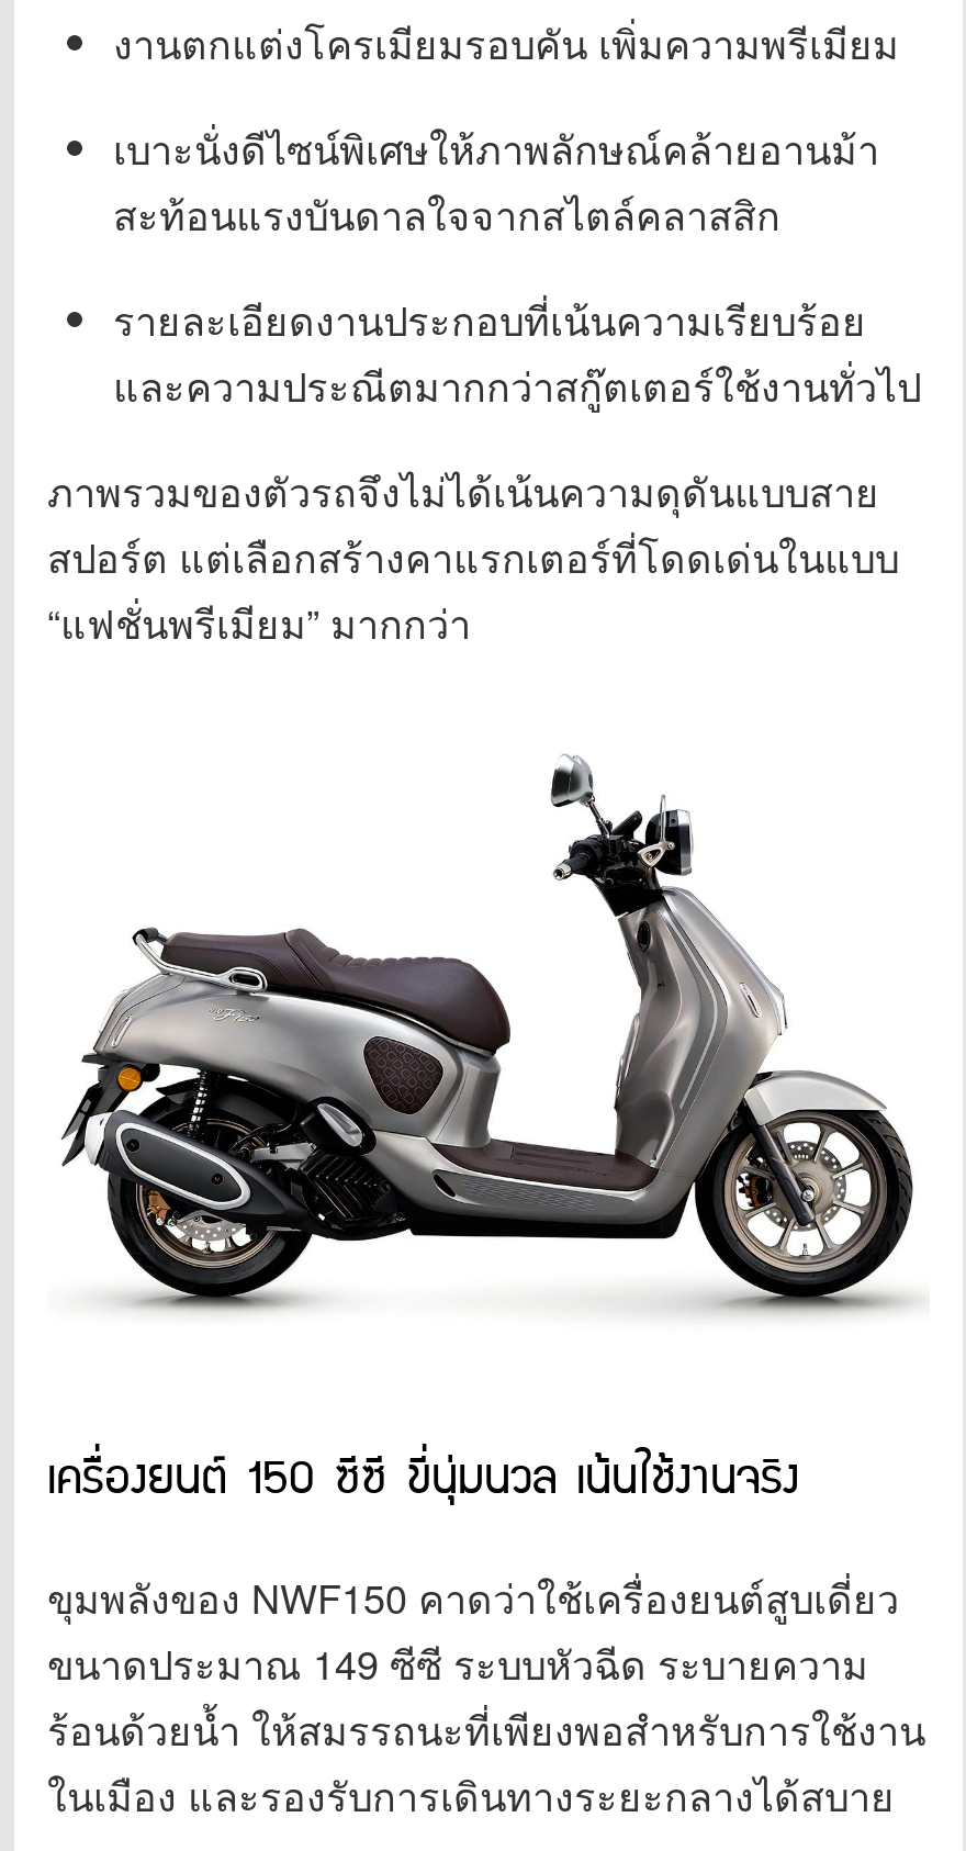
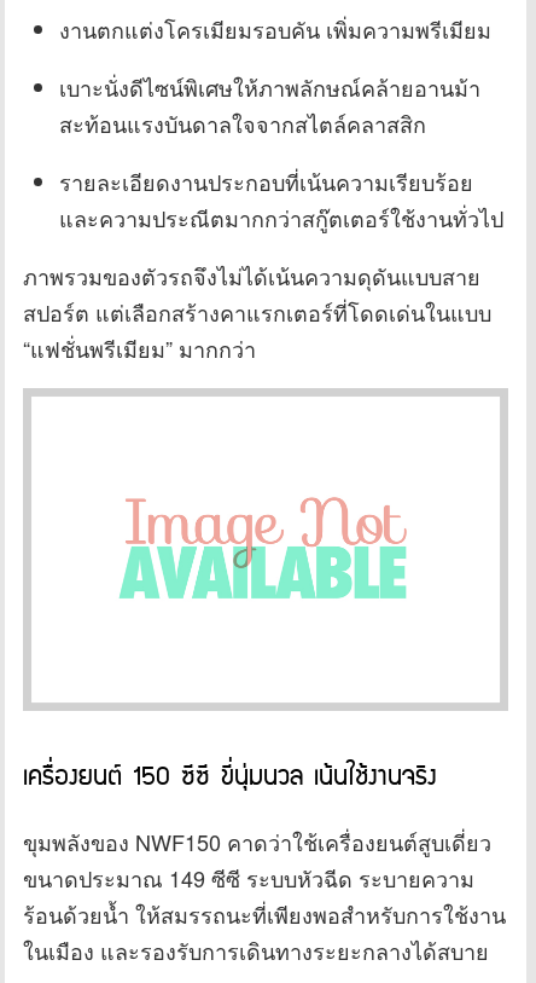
[49,755,928,1315] [image] -> [23,388,508,711] [image]

